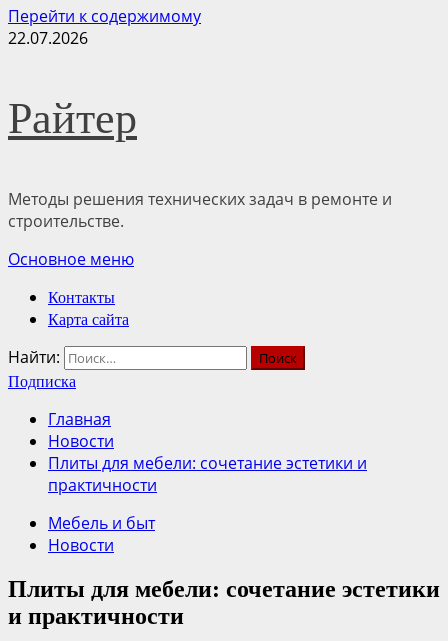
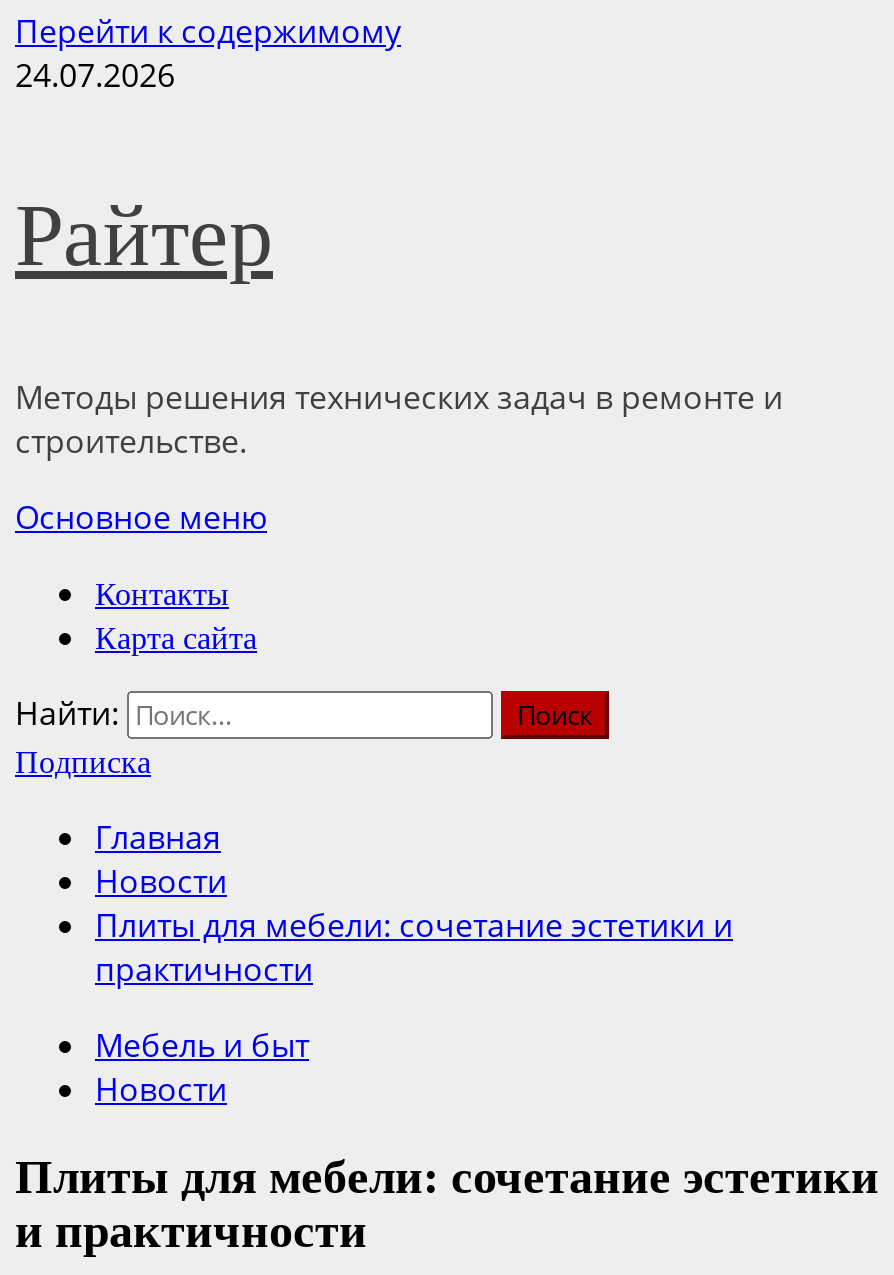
[8,27,88,49] 22.07.2026 -> [15,53,175,97] 24.07.2026

